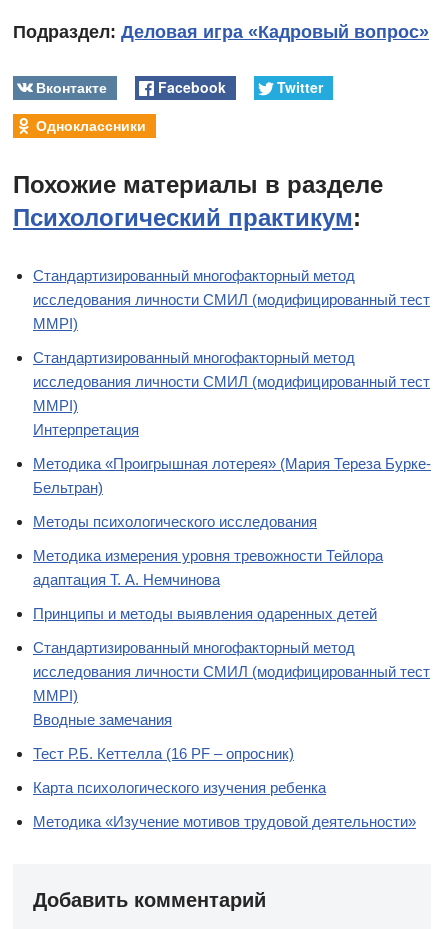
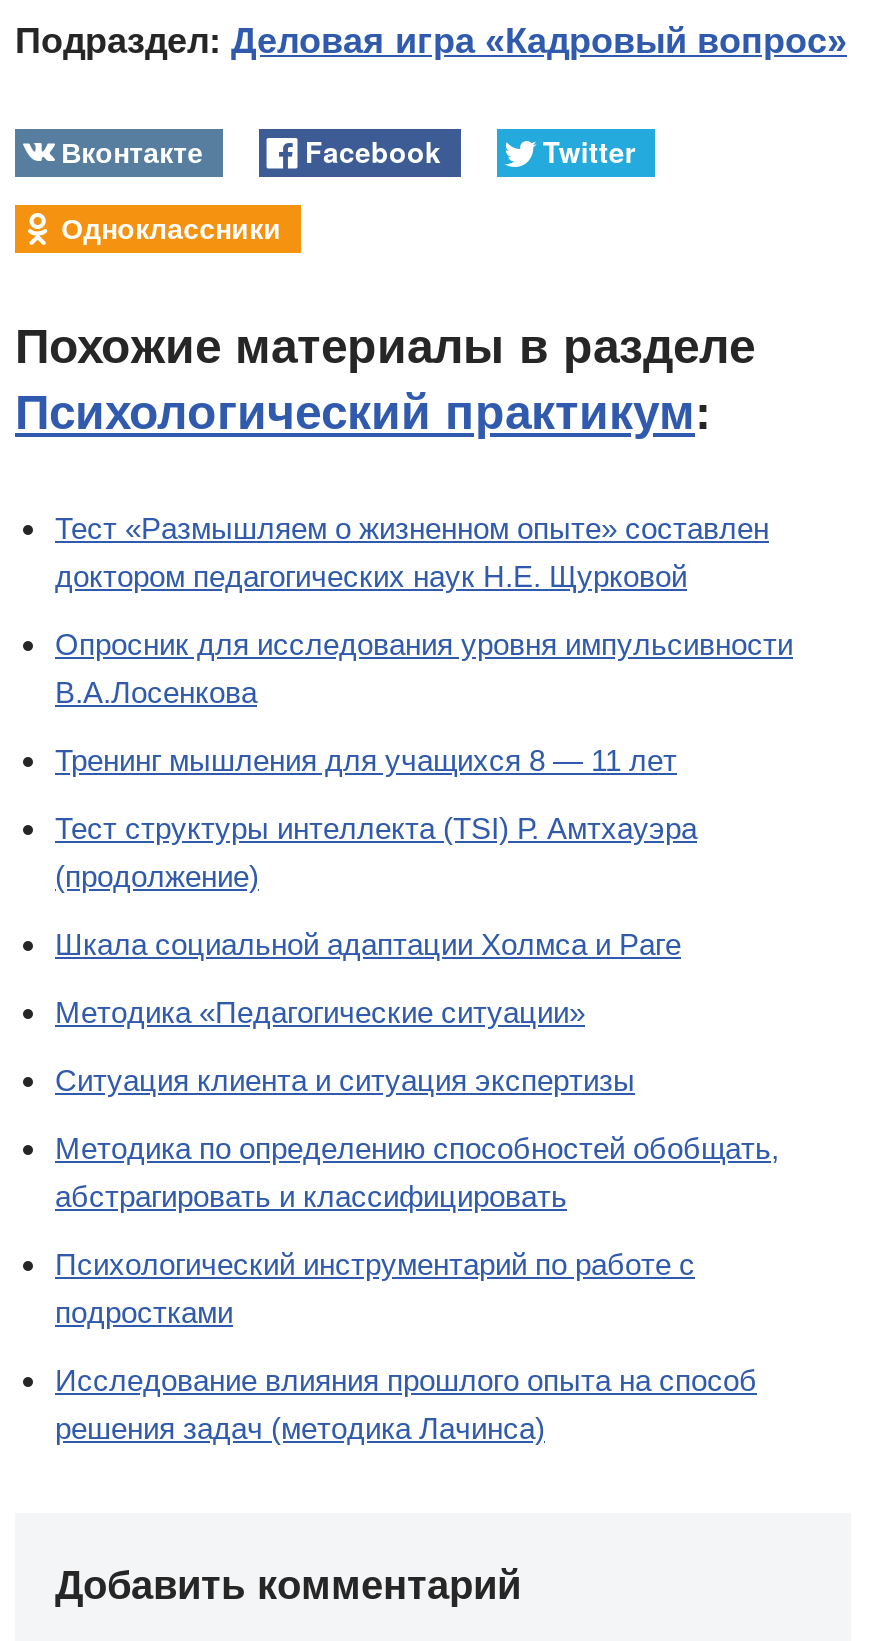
[33,267,430,332] Стандартизированный многофакторный метод | исследования личности СМИЛ (модифицированный тест | MMPI) -> [55,511,769,593] Тест «Размышляем о жизненном опыте» составлен | доктором педагогических наук Н.Е. Щурковой
[33,349,430,438] Стандартизированный многофакторный метод | исследования личности СМИЛ (модифицированный тест | MMPI) | Интерпретация -> [55,627,793,709] Опросник для исследования уровня импульсивности | В.А.Лосенкова
[33,455,431,496] Методика «Проигрышная лотерея» (Мария Тереза Бурке- | Бельтран) -> [55,743,677,777] Тренинг мышления для учащихся 8 — 11 лет
[33,513,317,530] Методы психологического исследования -> [55,811,697,893] Тест структуры интеллекта (TSI) Р. Амтхауэра | (продолжение)
[33,547,383,588] Методика измерения уровня тревожности Тейлора | адаптация Т. А. Немчинова -> [55,927,681,961] Шкала социальной адаптации Холмса и Раге
[33,605,377,622] Принципы и методы выявления одаренных детей -> [55,995,585,1029] Методика «Педагогические ситуации»
[33,639,430,728] Стандартизированный многофакторный метод | исследования личности СМИЛ (модифицированный тест | MMPI) | Вводные замечания -> [55,1063,635,1097] Ситуация клиента и ситуация экспертизы
[33,745,294,762] Тест Р.Б. Кеттелла (16 PF – опросник) -> [55,1131,779,1213] Методика по определению способностей обобщать, | абстрагировать и классифицировать
[33,779,326,796] Карта психологического изучения ребенка -> [55,1247,695,1329] Психологический инструментарий по работе с | подростками
[33,813,416,830] Методика «Изучение мотивов трудовой деятельности» -> [55,1363,757,1445] Исследование влияния прошлого опыта на способ | решения задач (методика Лачинса)

